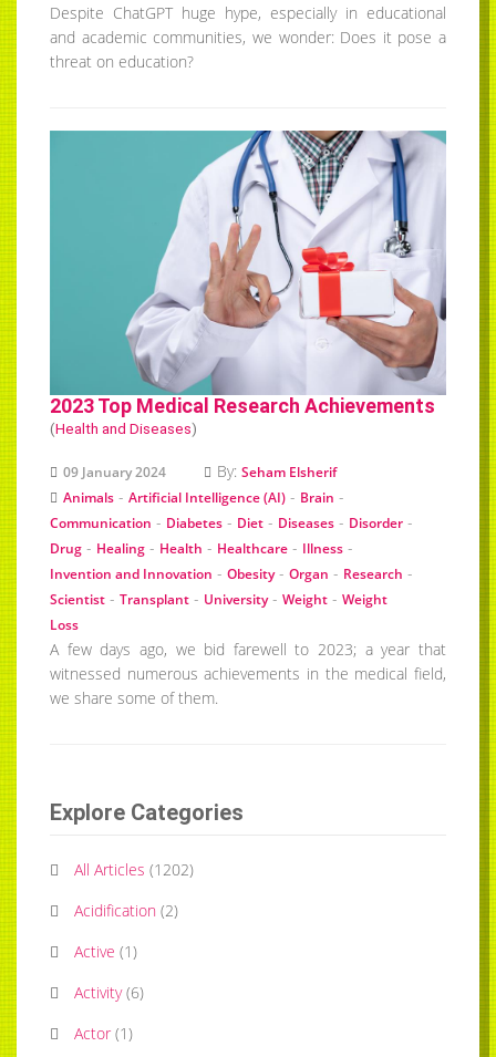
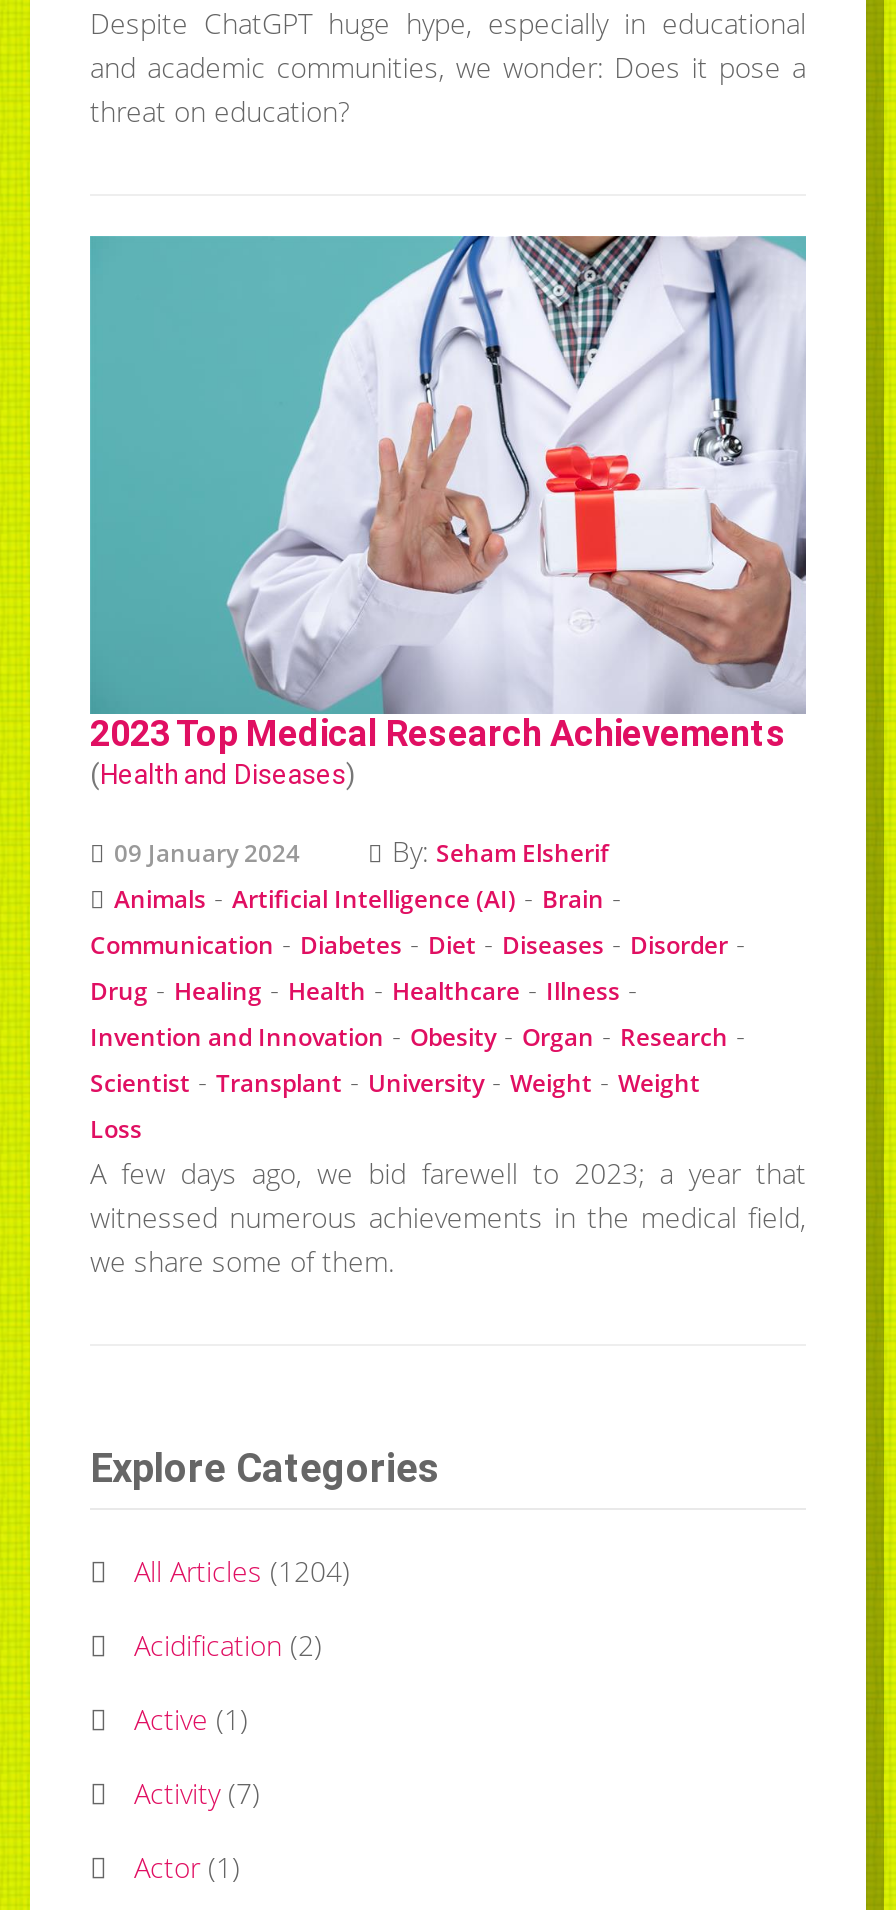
[74,859,194,880] All Articles (1202) -> [134,1552,350,1590] All Articles (1204)
[74,982,144,1003] Activity (6) -> [134,1774,260,1812] Activity (7)

